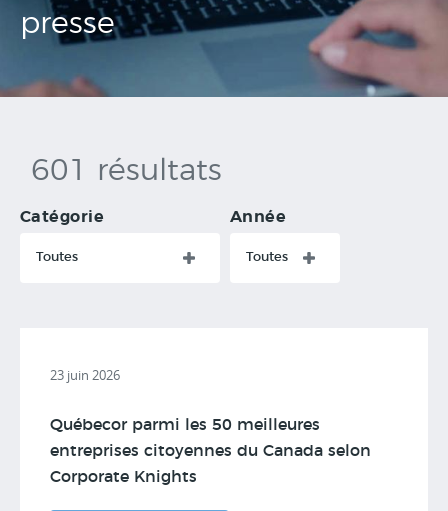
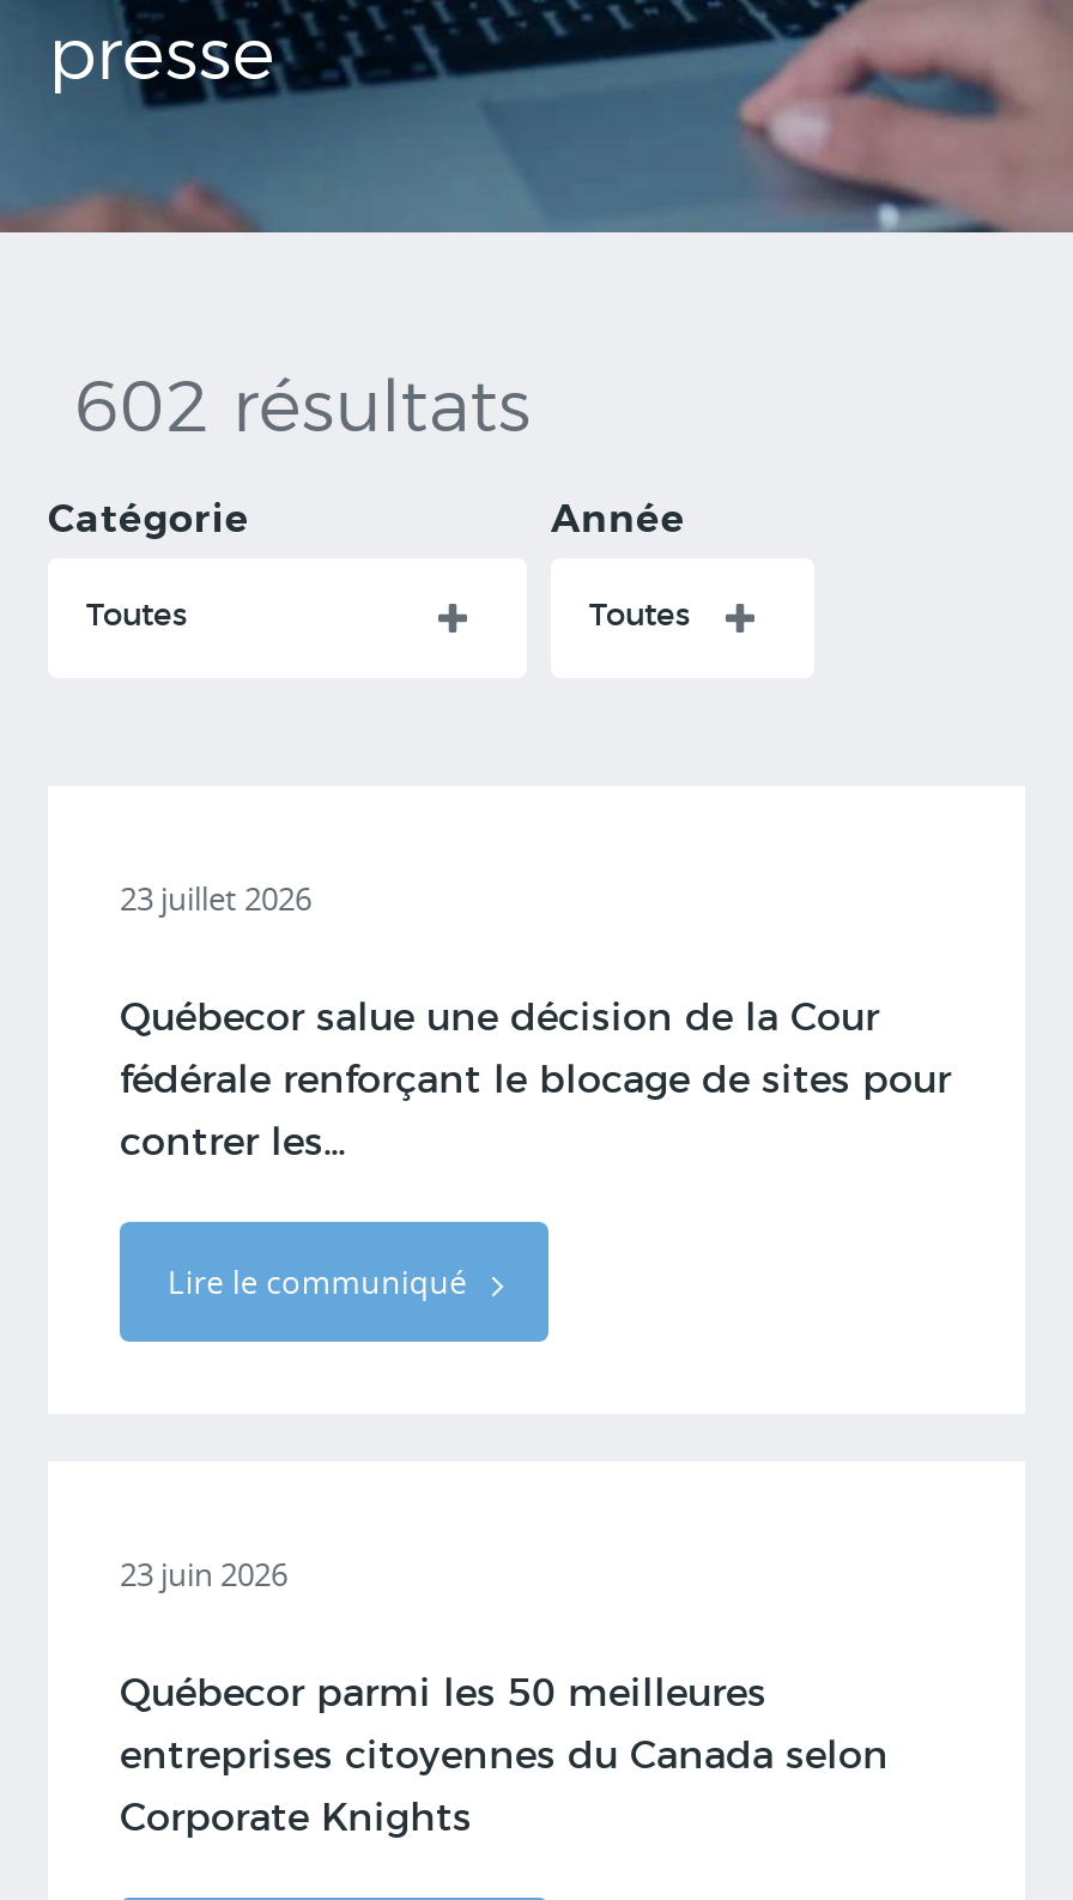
[31,156,222,186] 601 résultats -> [74,374,532,446] 602 résultats
none -> [120,877,951,1303] 23 juillet 2026 | Québecor salue une décision de la Cour | fédérale renforçant le blocage de sites pour | contrer les... | Lire le communiqué

